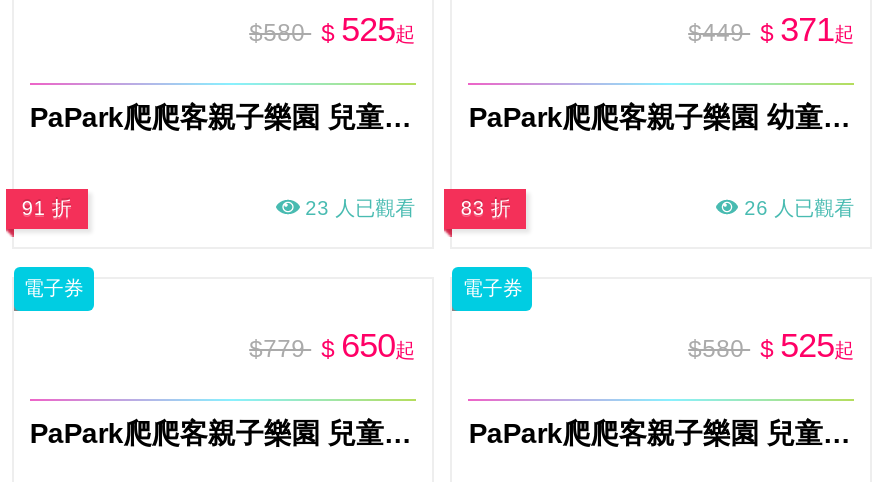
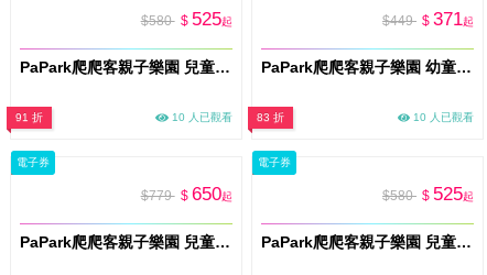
[299,198,415,220] 23 人已觀看 -> [168,111,232,124] 10 人已觀看
[738,198,854,220] 26 人已觀看 -> [410,111,474,124] 10 人已觀看

